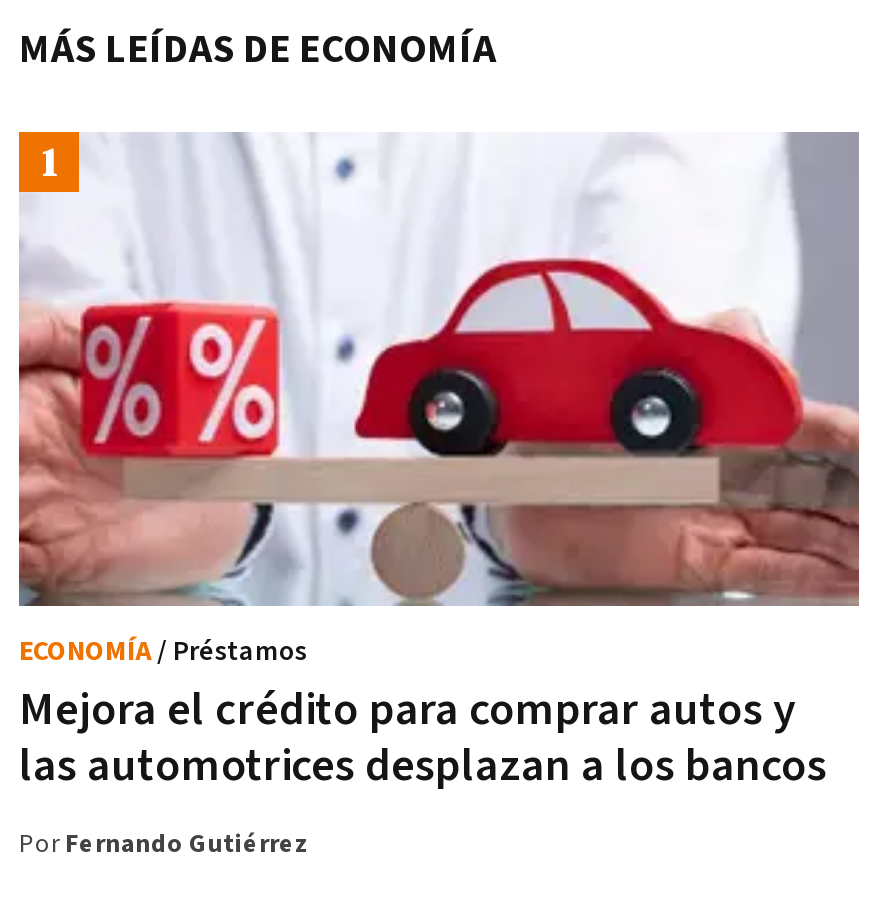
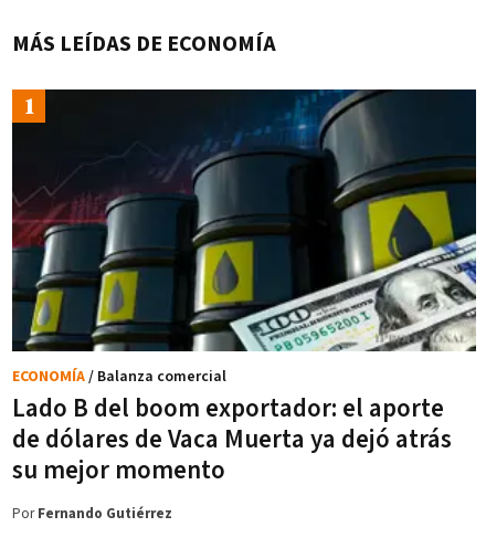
[17,132,859,670] [image] | ECONOMÍA / Préstamos -> [11,88,476,386] [image] | ECONOMÍA / Balanza comercial
[19,680,827,796] Mejora el crédito para comprar autos y | las automotrices desplazan a los bancos -> [12,392,452,487] Lado B del boom exportador: el aporte | de dólares de Vaca Muerta ya dejó atrás | su mejor momento

